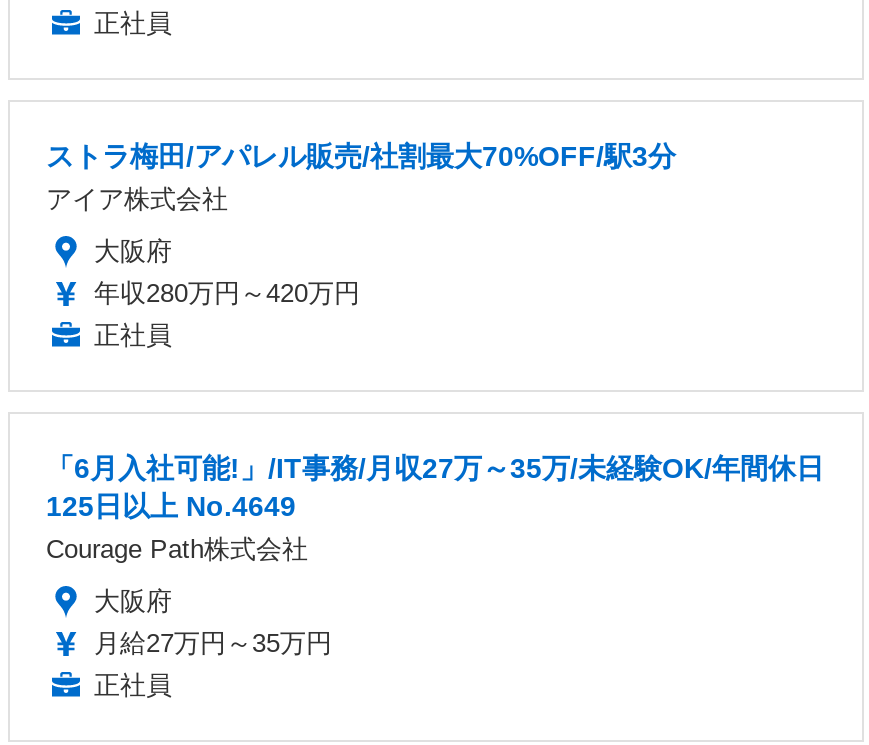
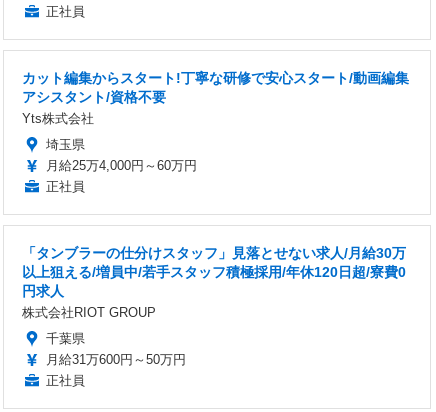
[46,139,676,213] ストラ梅田/アパレル販売/社割最大70%OFF/駅3分 | アイア株式会社 -> [22,70,409,126] カット編集からスタート!丁寧な研修で安心スタート/動画編集 | アシスタント/資格不要 | Yts株式会社
[94,235,360,307] 大阪府 | 年収280万円～420万円 -> [46,137,197,173] 埼玉県 | 月給25万4,000円～60万円
[46,451,824,563] 「6月入社可能!」/IT事務/月収27万～35万/未経験OK/年間休日 | 125日以上 No.4649 | Courage Path株式会社 -> [22,245,406,320] 「タンブラーの仕分けスタッフ」見落とせない求人/月給30万 | 以上狙える/増員中/若手スタッフ積極採用/年休120日超/寮費0 | 円求人 | 株式会社RIOT GROUP
[94,585,332,657] 大阪府 | 月給27万円～35万円 -> [46,331,186,367] 千葉県 | 月給31万600円～50万円

